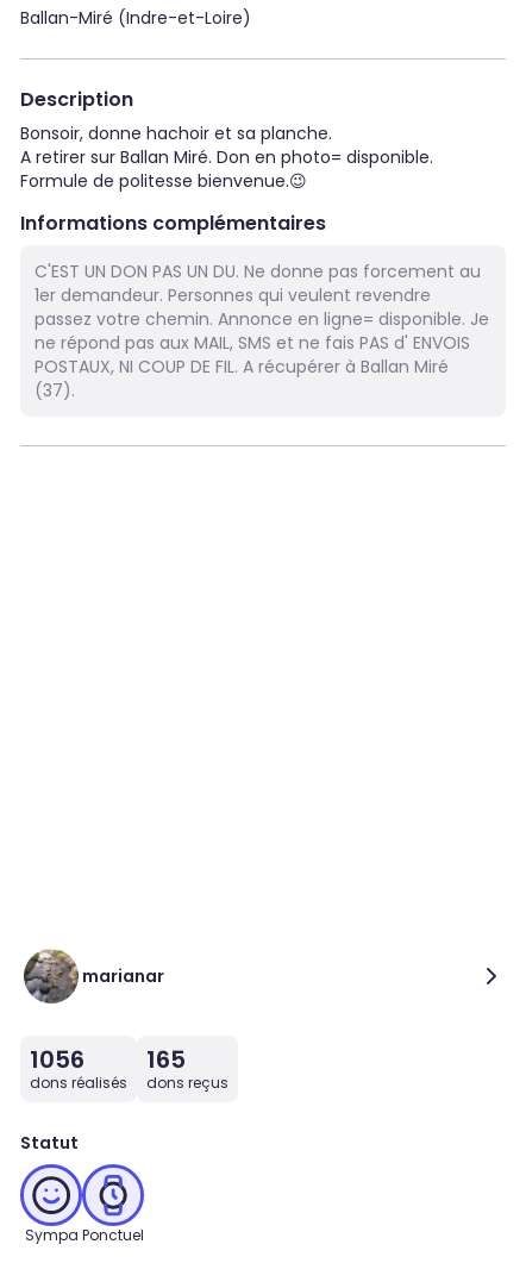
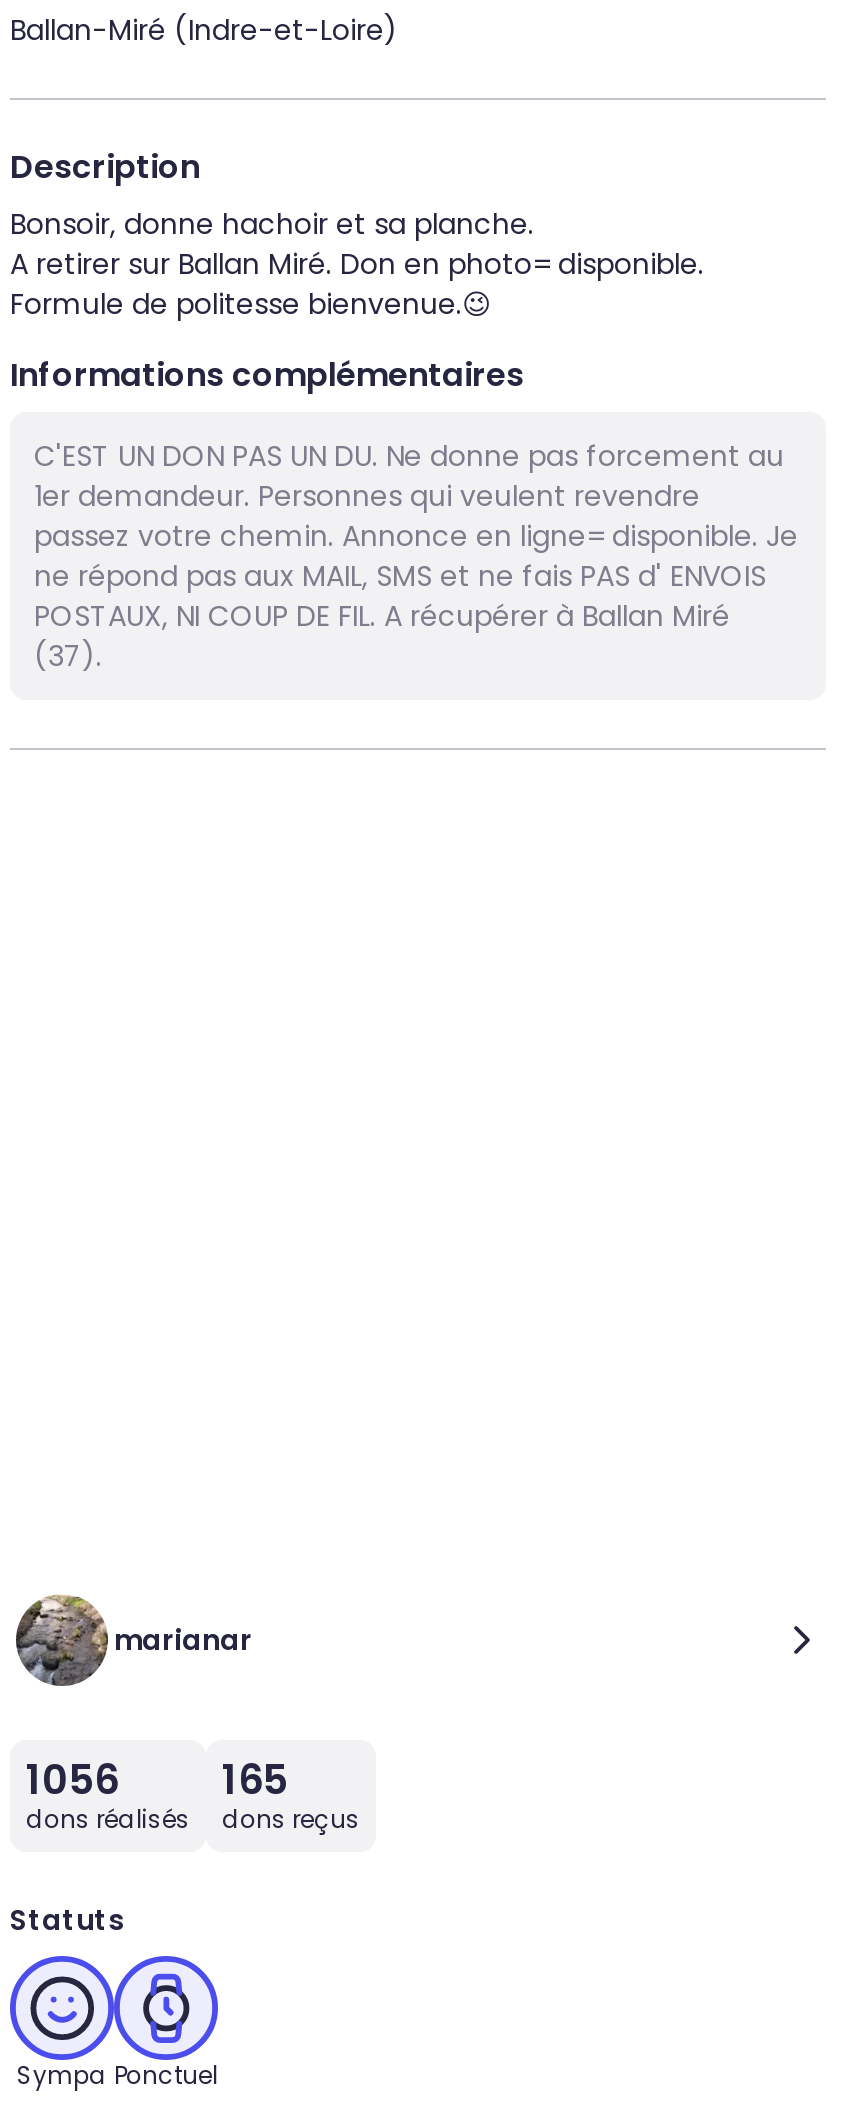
[20,1131,79,1155] Statut -> [10,1900,124,1940] Statuts

